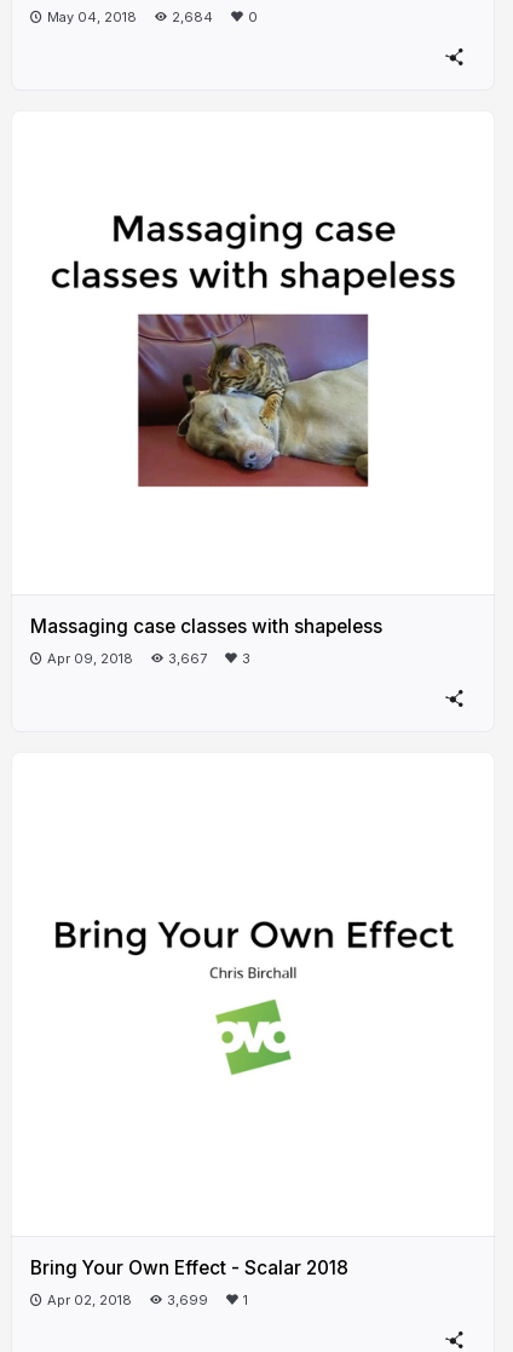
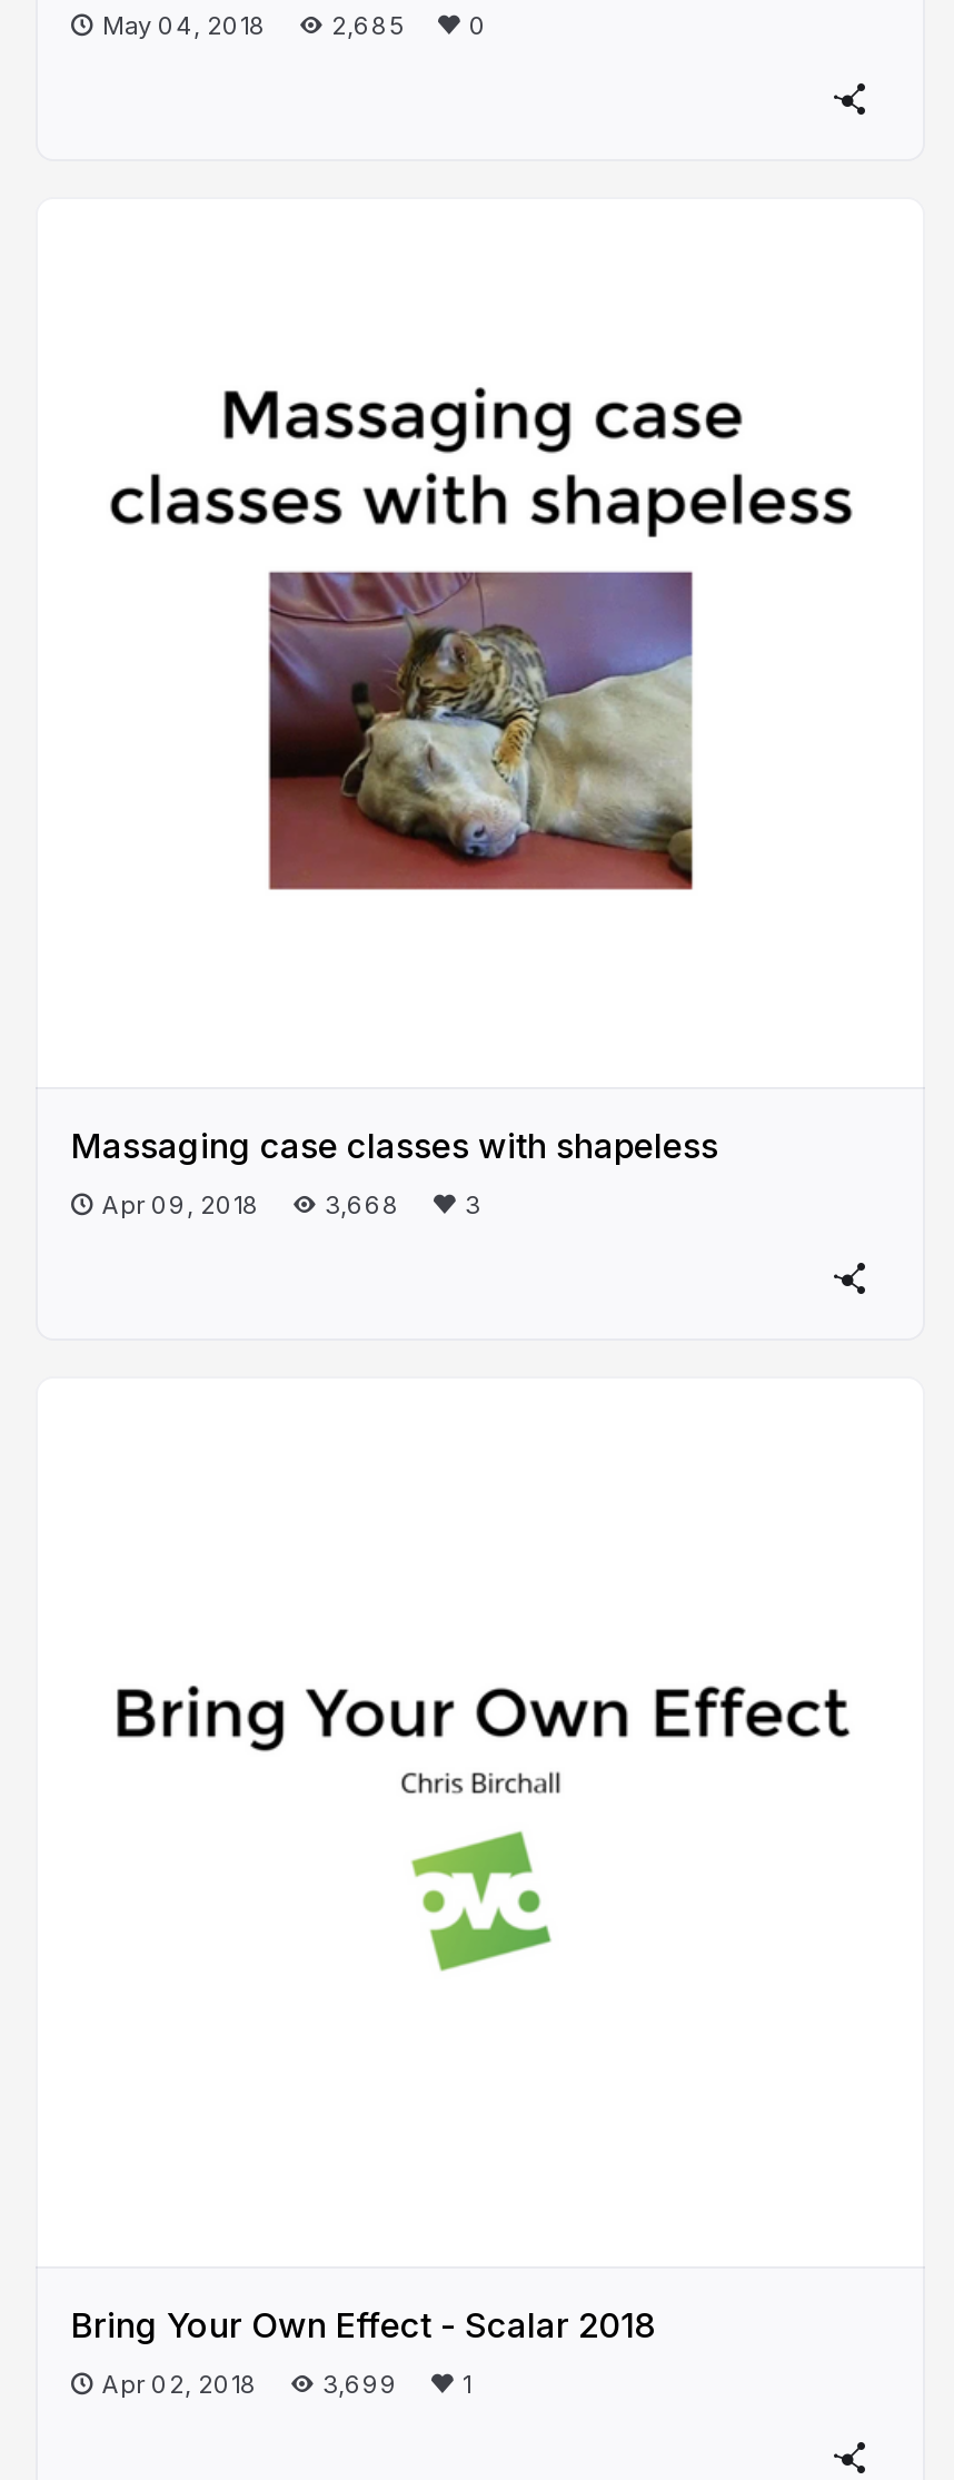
[172,8,213,25] 2,684 -> [331,10,405,41] 2,685
[168,650,207,667] 3,667 -> [325,1189,400,1221] 3,668

